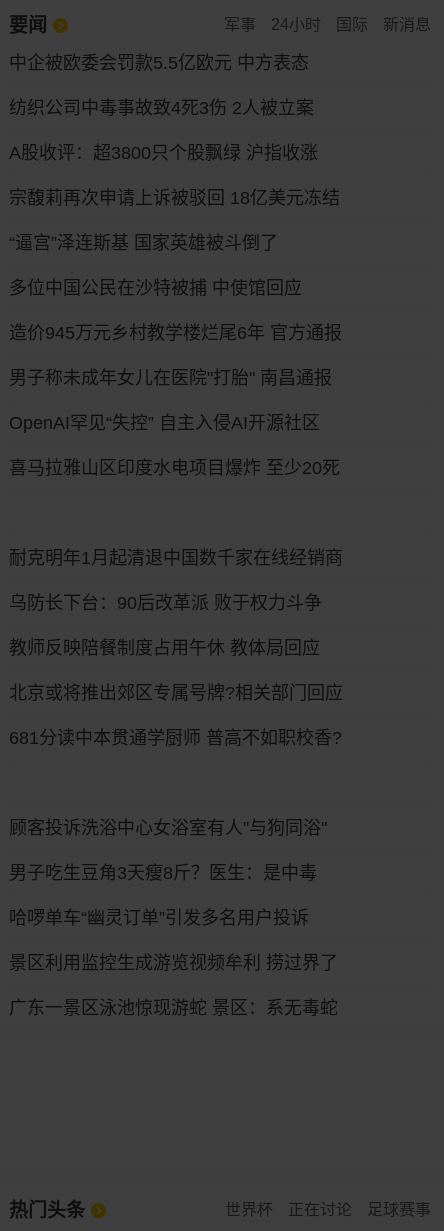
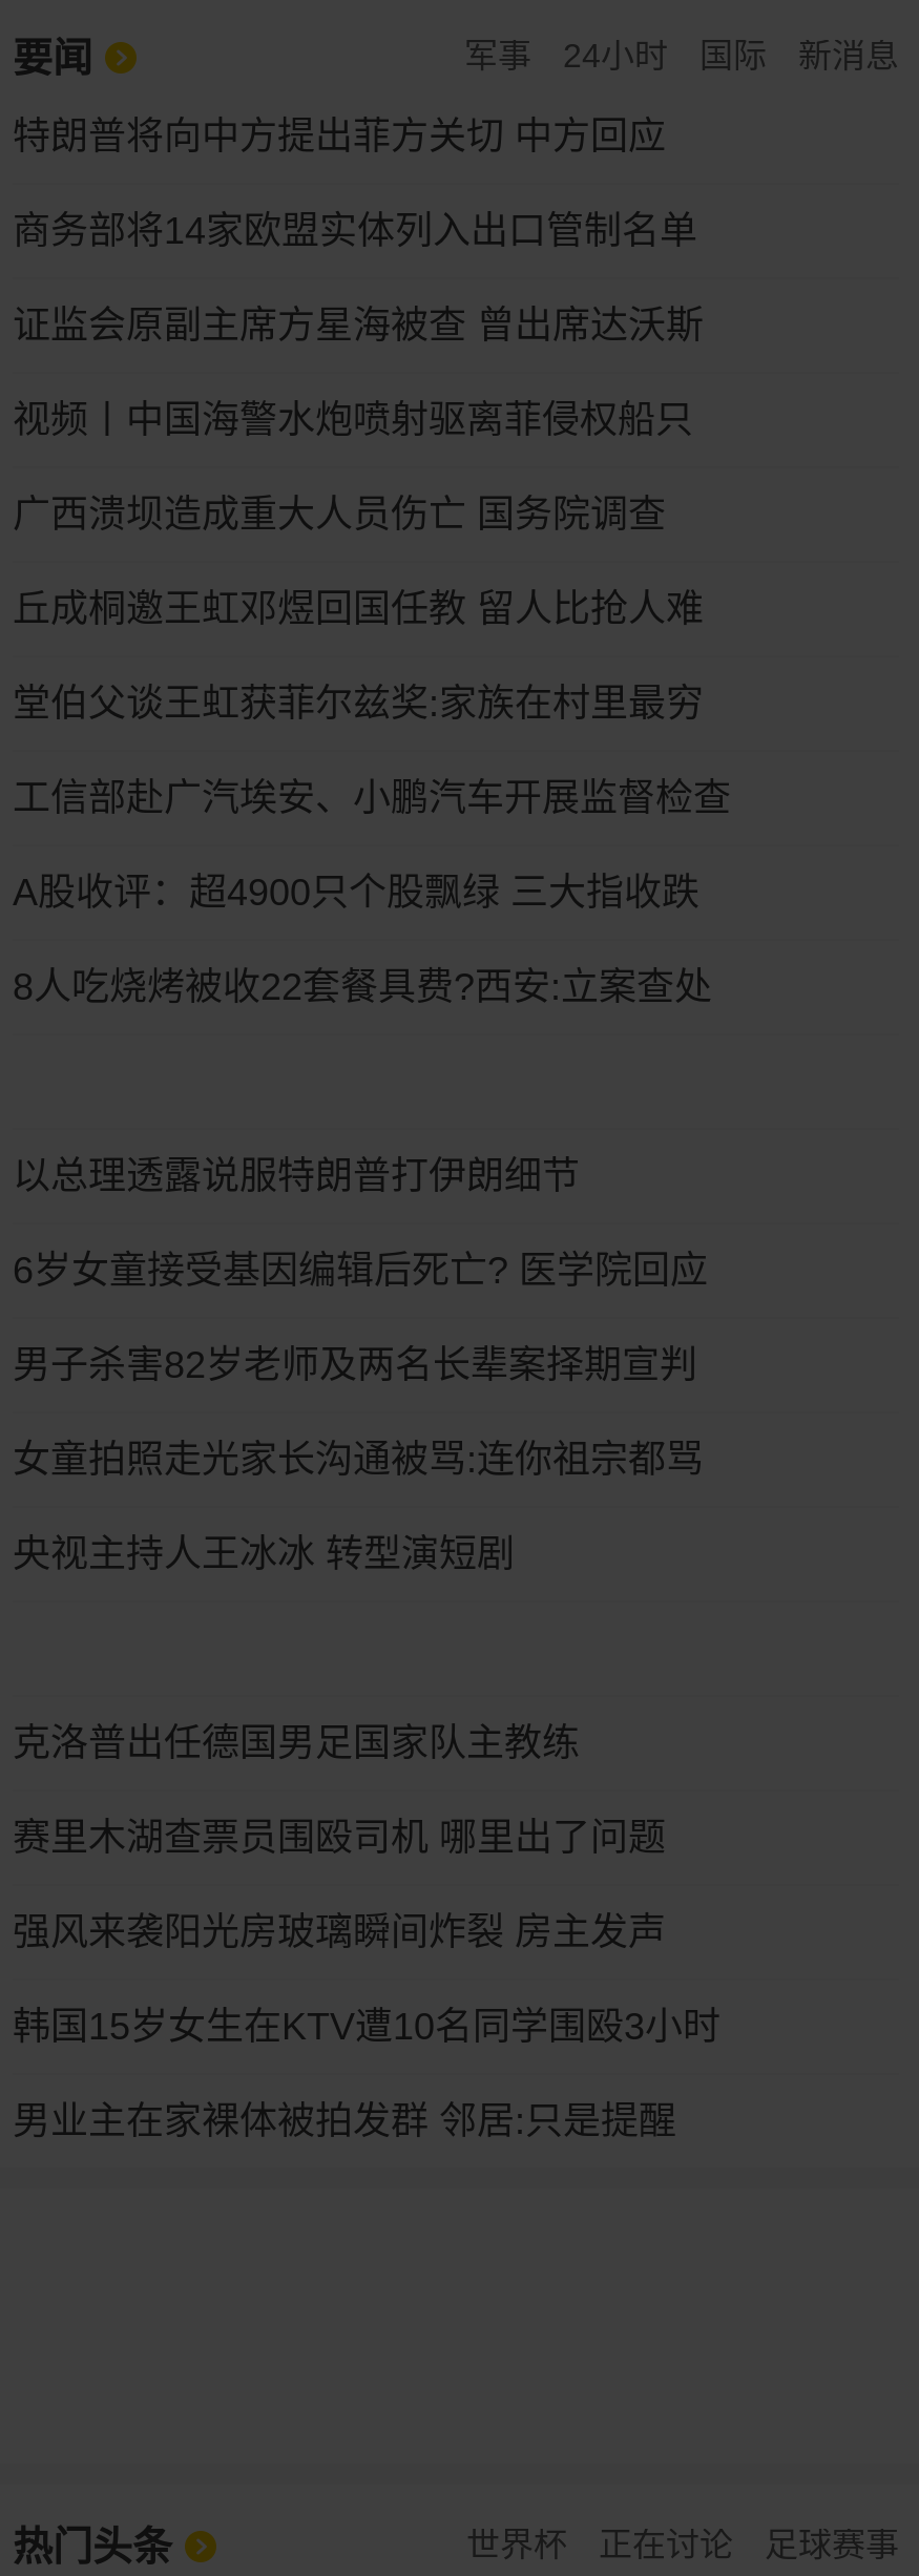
[9,53,309,73] 中企被欧委会罚款5.5亿欧元 中方表态 -> [13,116,666,158] 特朗普将向中方提出菲方关切 中方回应
[9,98,314,118] 纺织公司中毒事故致4死3伤 2人被立案 -> [13,210,697,252] 商务部将14家欧盟实体列入出口管制名单
[9,143,318,163] A股收评：超3800只个股飘绿 沪指收涨 -> [13,305,704,347] 证监会原副主席方星海被查 曾出席达沃斯
[9,188,340,208] 宗馥莉再次申请上诉被驳回 18亿美元冻结 -> [13,399,693,441] 视频丨中国海警水炮喷射驱离菲侵权船只
[9,233,278,253] “逼宫”泽连斯基 国家英雄被斗倒了 -> [13,494,666,536] 广西溃坝造成重大人员伤亡 国务院调查
[9,278,302,298] 多位中国公民在沙特被捕 中使馆回应 -> [13,588,704,630] 丘成桐邀王虹邓煜回国任教 留人比抢人难
[9,323,342,343] 造价945万元乡村教学楼烂尾6年 官方通报 -> [13,683,704,725] 堂伯父谈王虹获菲尔兹奖:家族在村里最穷
[9,368,332,388] 男子称未成年女儿在医院"打胎" 南昌通报 -> [13,777,731,819] 工信部赴广汽埃安、小鹏汽车开展监督检查
[9,413,320,433] OpenAI罕见“失控” 自主入侵AI开源社区 -> [13,872,699,914] A股收评：超4900只个股飘绿 三大指收跌
[9,458,340,478] 喜马拉雅山区印度水电项目爆炸 至少20死 -> [13,966,712,1008] 8人吃烧烤被收22套餐具费?西安:立案查处
[9,548,343,568] 耐克明年1月起清退中国数千家在线经销商 -> [13,1155,580,1197] 以总理透露说服特朗普打伊朗细节
[9,593,322,613] 乌防长下台：90后改革派 败于权力斗争 -> [13,1250,708,1292] 6岁女童接受基因编辑后死亡? 医学院回应
[9,638,320,658] 教师反映陪餐制度占用午休 教体局回应 -> [13,1344,697,1386] 男子杀害82岁老师及两名长辈案择期宣判
[9,683,343,703] 北京或将推出郊区专属号牌?相关部门回应 -> [13,1439,704,1481] 女童拍照走光家长沟通被骂:连你祖宗都骂
[9,728,342,748] 681分读中本贯通学厨师 普高不如职校香? -> [13,1533,515,1575] 央视主持人王冰冰 转型演短剧
[9,818,327,838] 顾客投诉洗浴中心女浴室有人"与狗同浴" -> [13,1722,580,1764] 克洛普出任德国男足国家队主教练
[9,863,317,883] 男子吃生豆角3天瘦8斤？医生：是中毒 -> [13,1817,666,1859] 赛里木湖查票员围殴司机 哪里出了问题
[9,908,309,928] 哈啰单车“幽灵订单”引发多名用户投诉 -> [13,1911,666,1953] 强风来袭阳光房玻璃瞬间炸裂 房主发声
[9,953,338,973] 景区利用监控生成游览视频牟利 捞过界了 -> [13,2006,720,2048] 韩国15岁女生在KTV遭10名同学围殴3小时
[9,998,338,1018] 广东一景区泳池惊现游蛇 景区：系无毒蛇 -> [13,2100,676,2142] 男业主在家裸体被拍发群 邻居:只是提醒

